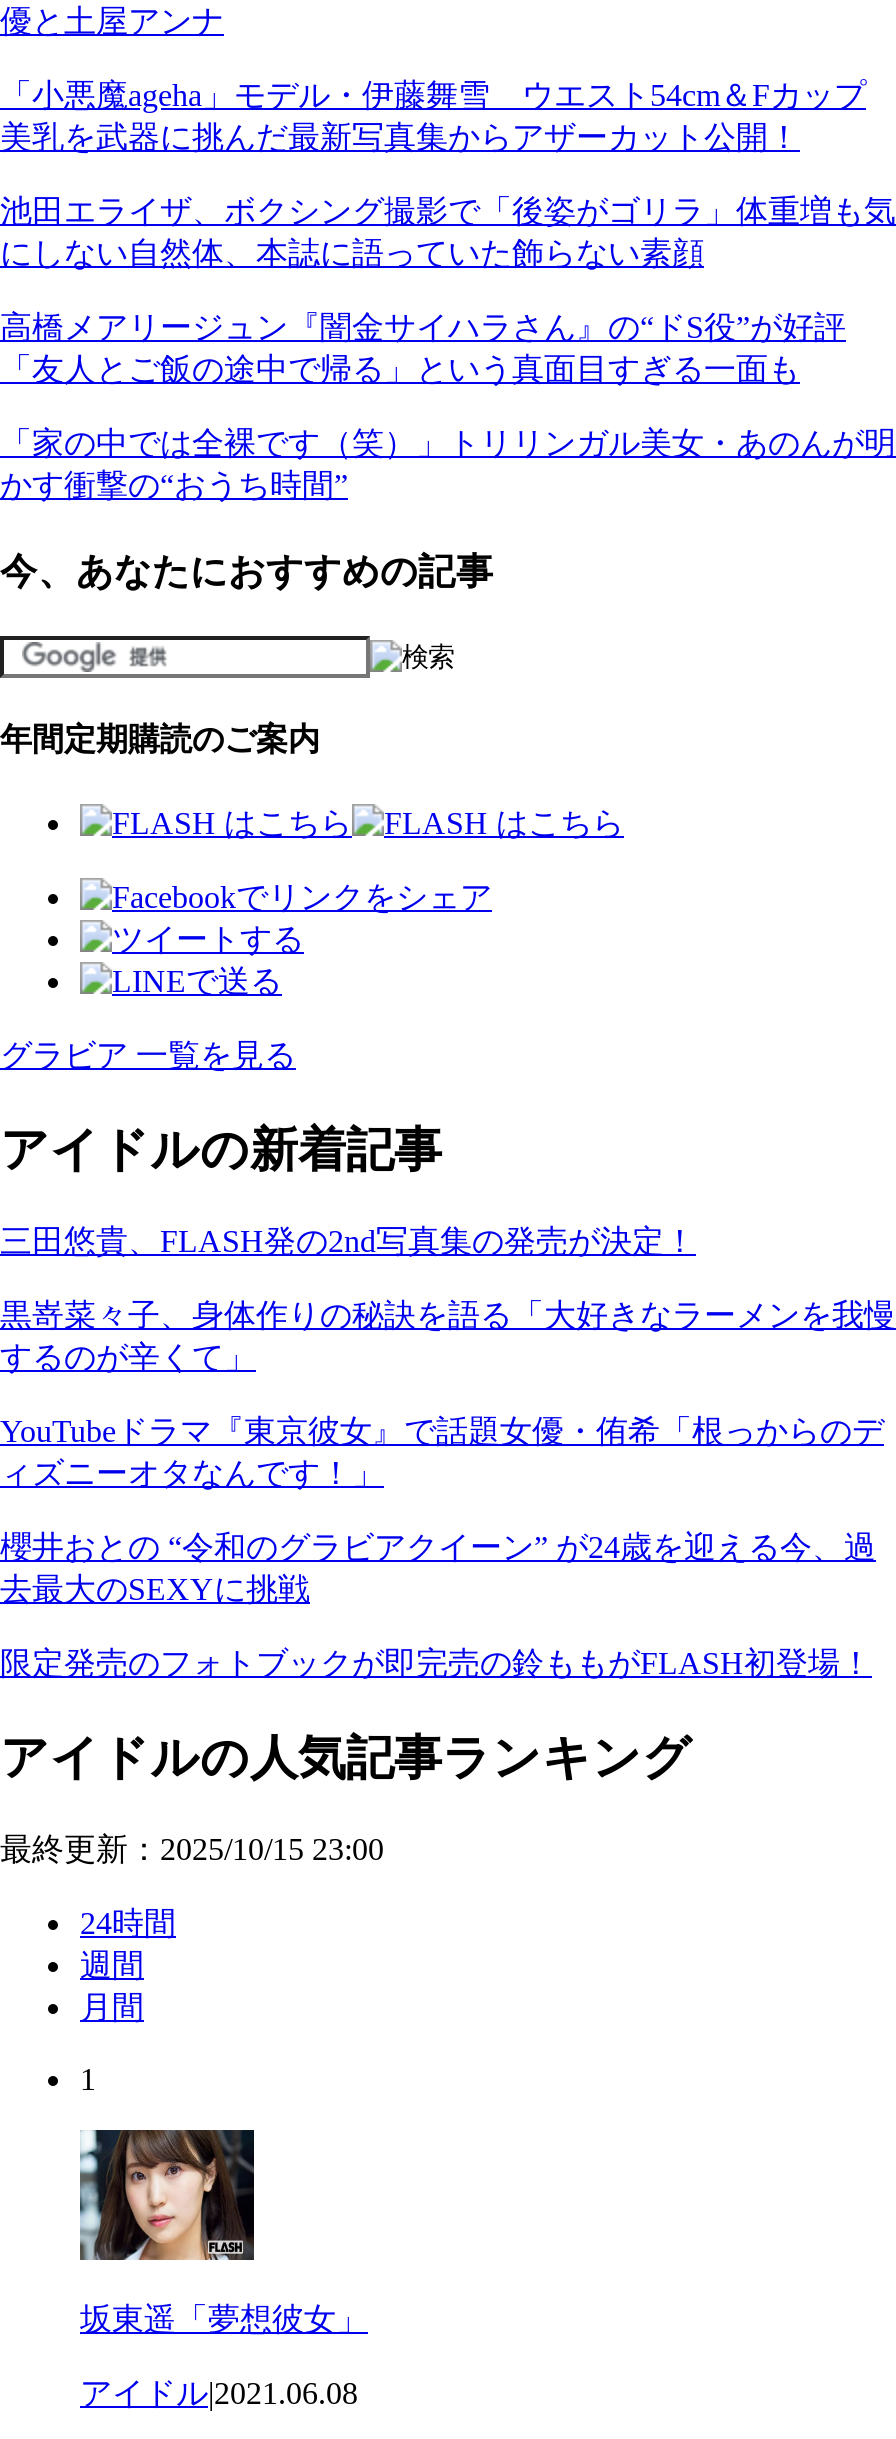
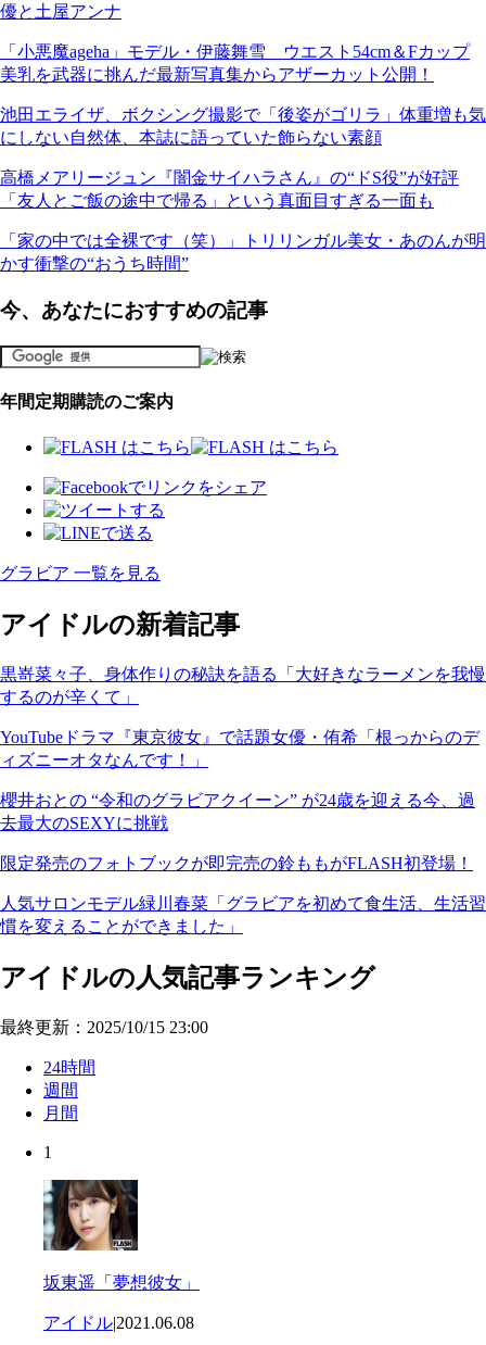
[0,1224,696,1258] 三田悠貴、FLASH発の2nd写真集の発売が決定！ -> none
moved [0,1298,896,1680] -> [0,665,486,873]: 黒嵜菜々子、身体作りの秘訣を語る「大好きなラーメンを我慢 | ィズニーオタなんです！」 | 櫻井おとの “令和のグラビアクイーン” が24歳を迎える今、過 | 去最大のSEXYに挑戦 | 限定発売のフォトブックが即完売の鈴ももがFLASH初登場！
none -> [0,894,486,936] 人気サロンモデル緑川春菜「グラビアを初めて食生活、生活習 | 慣を変えることができました」

